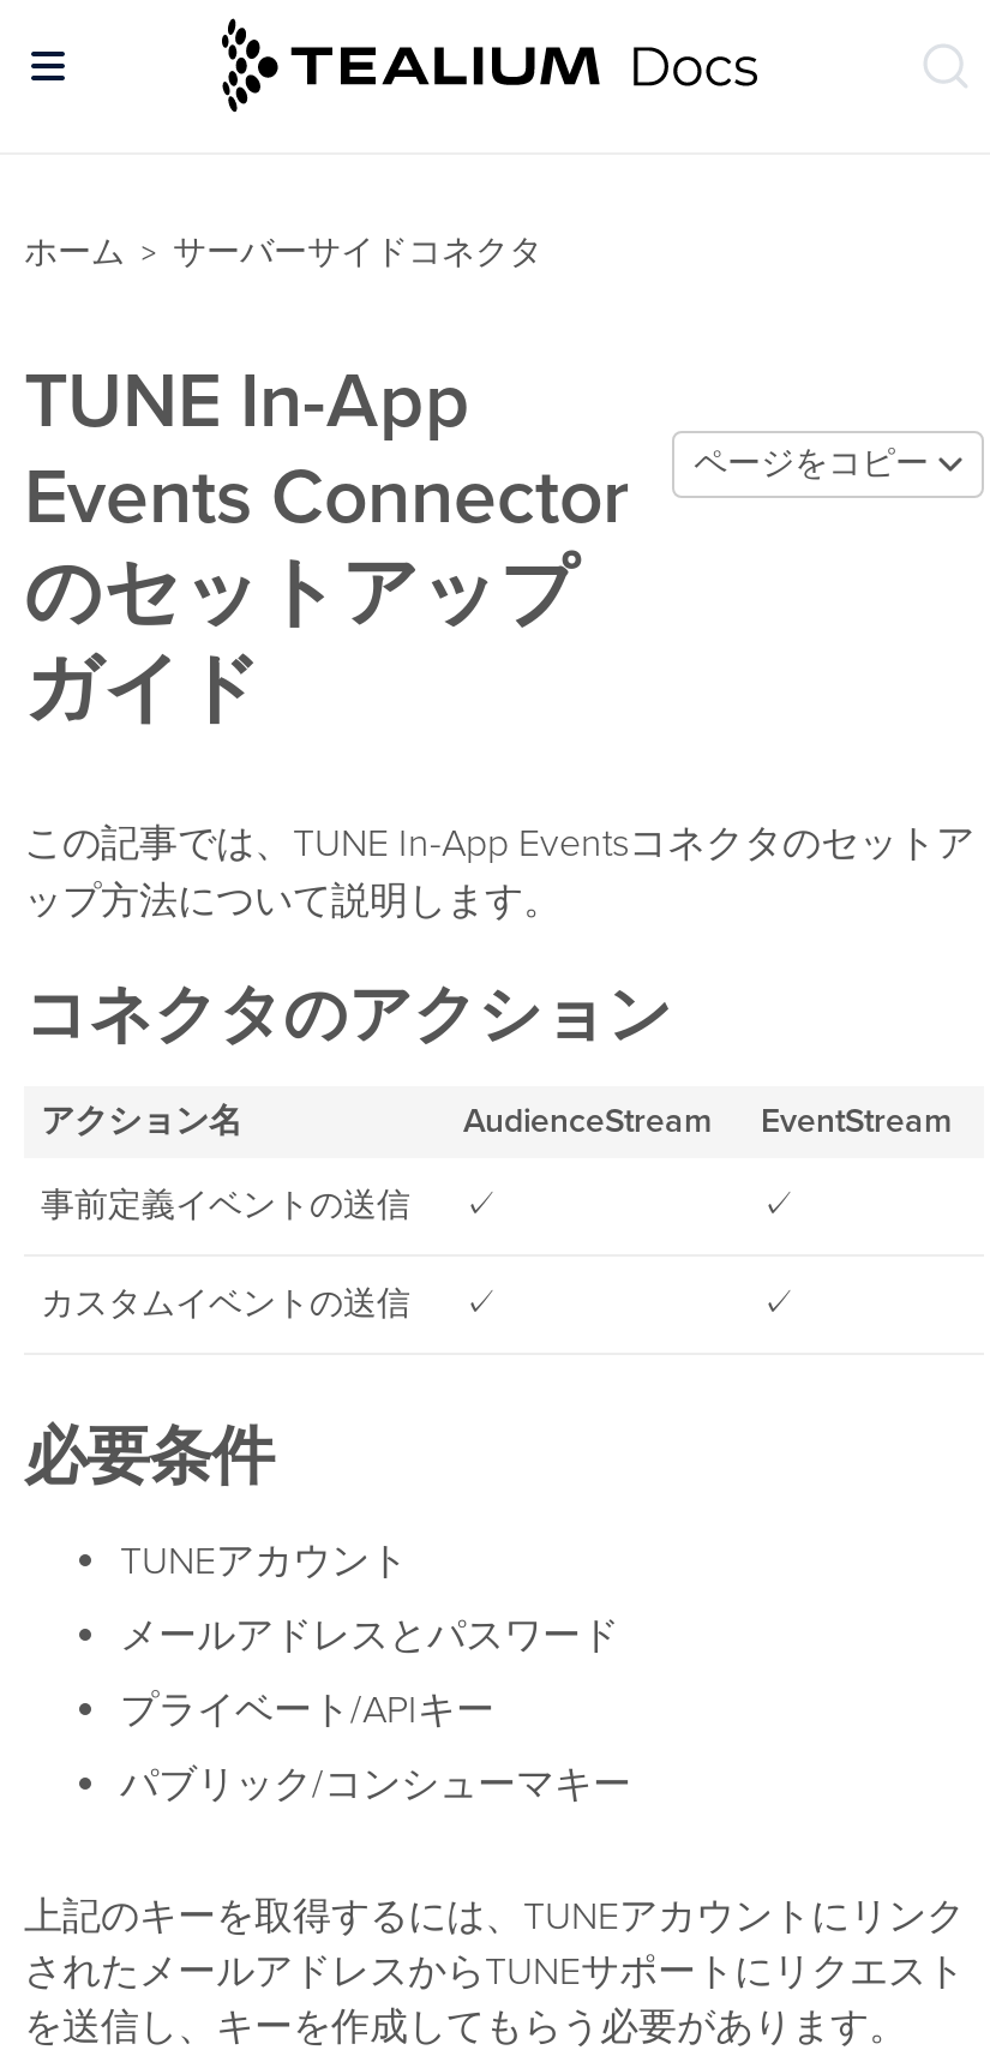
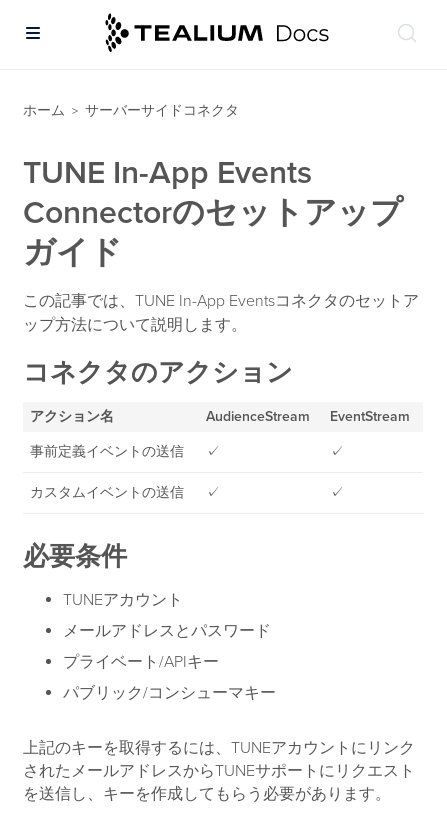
[694,443,929,484] ページをコピー -> none

